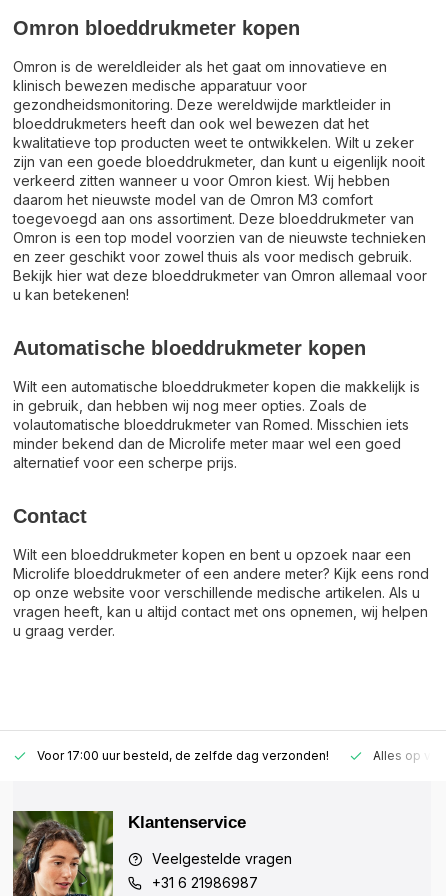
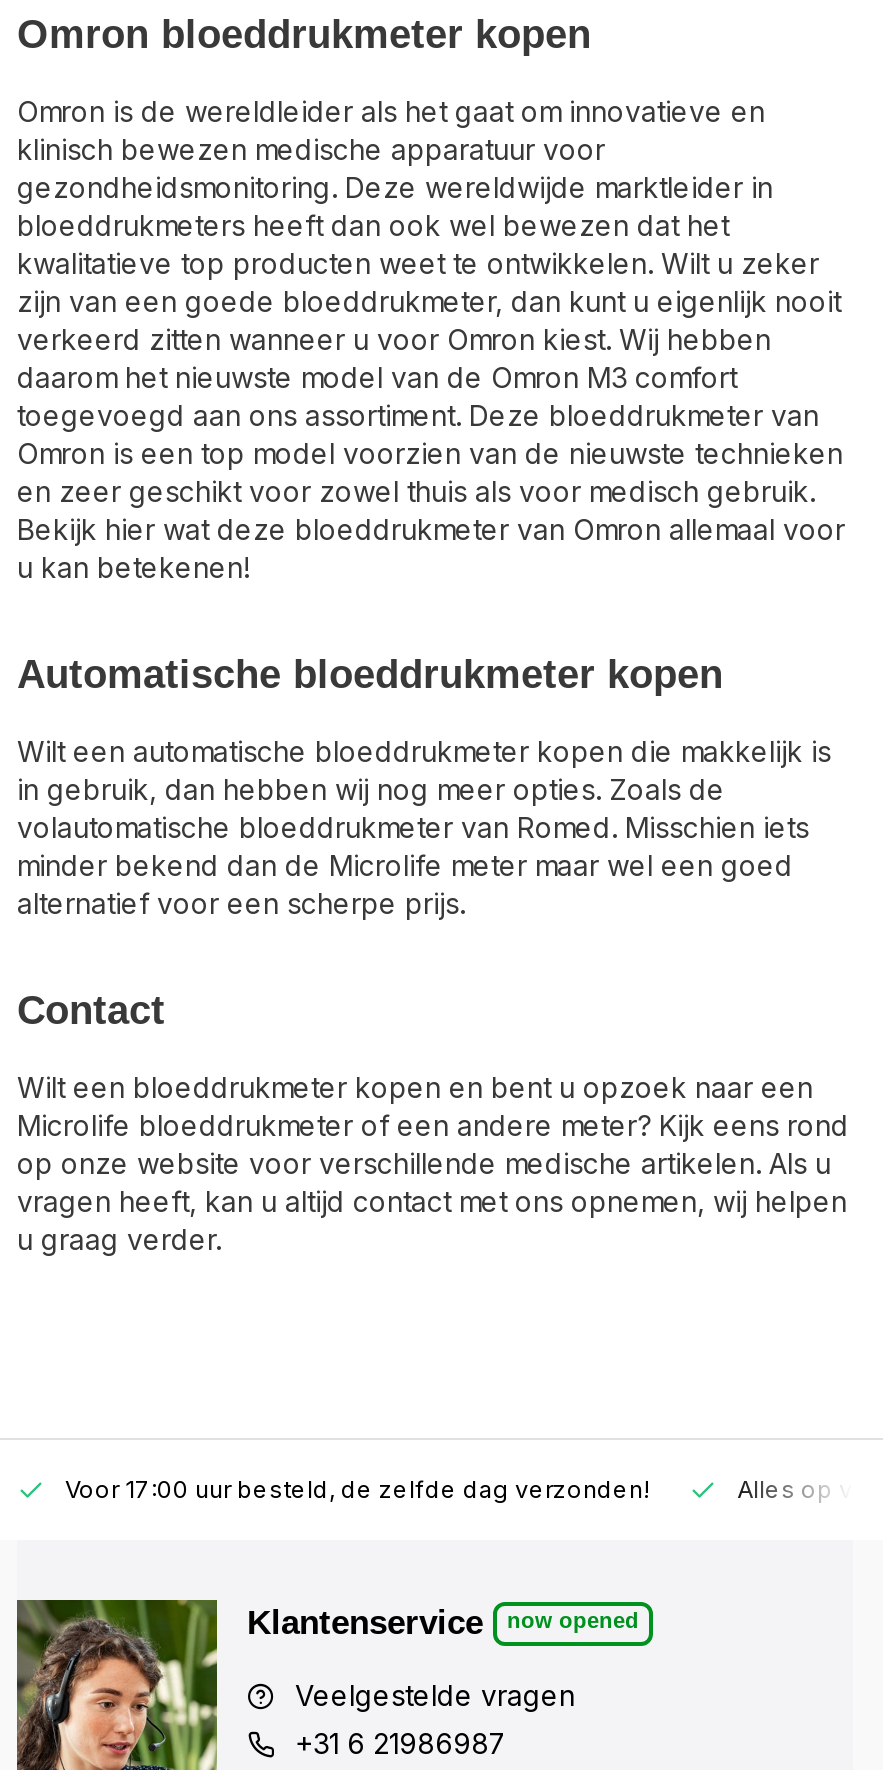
none -> [507,1607,639,1631] now opened

